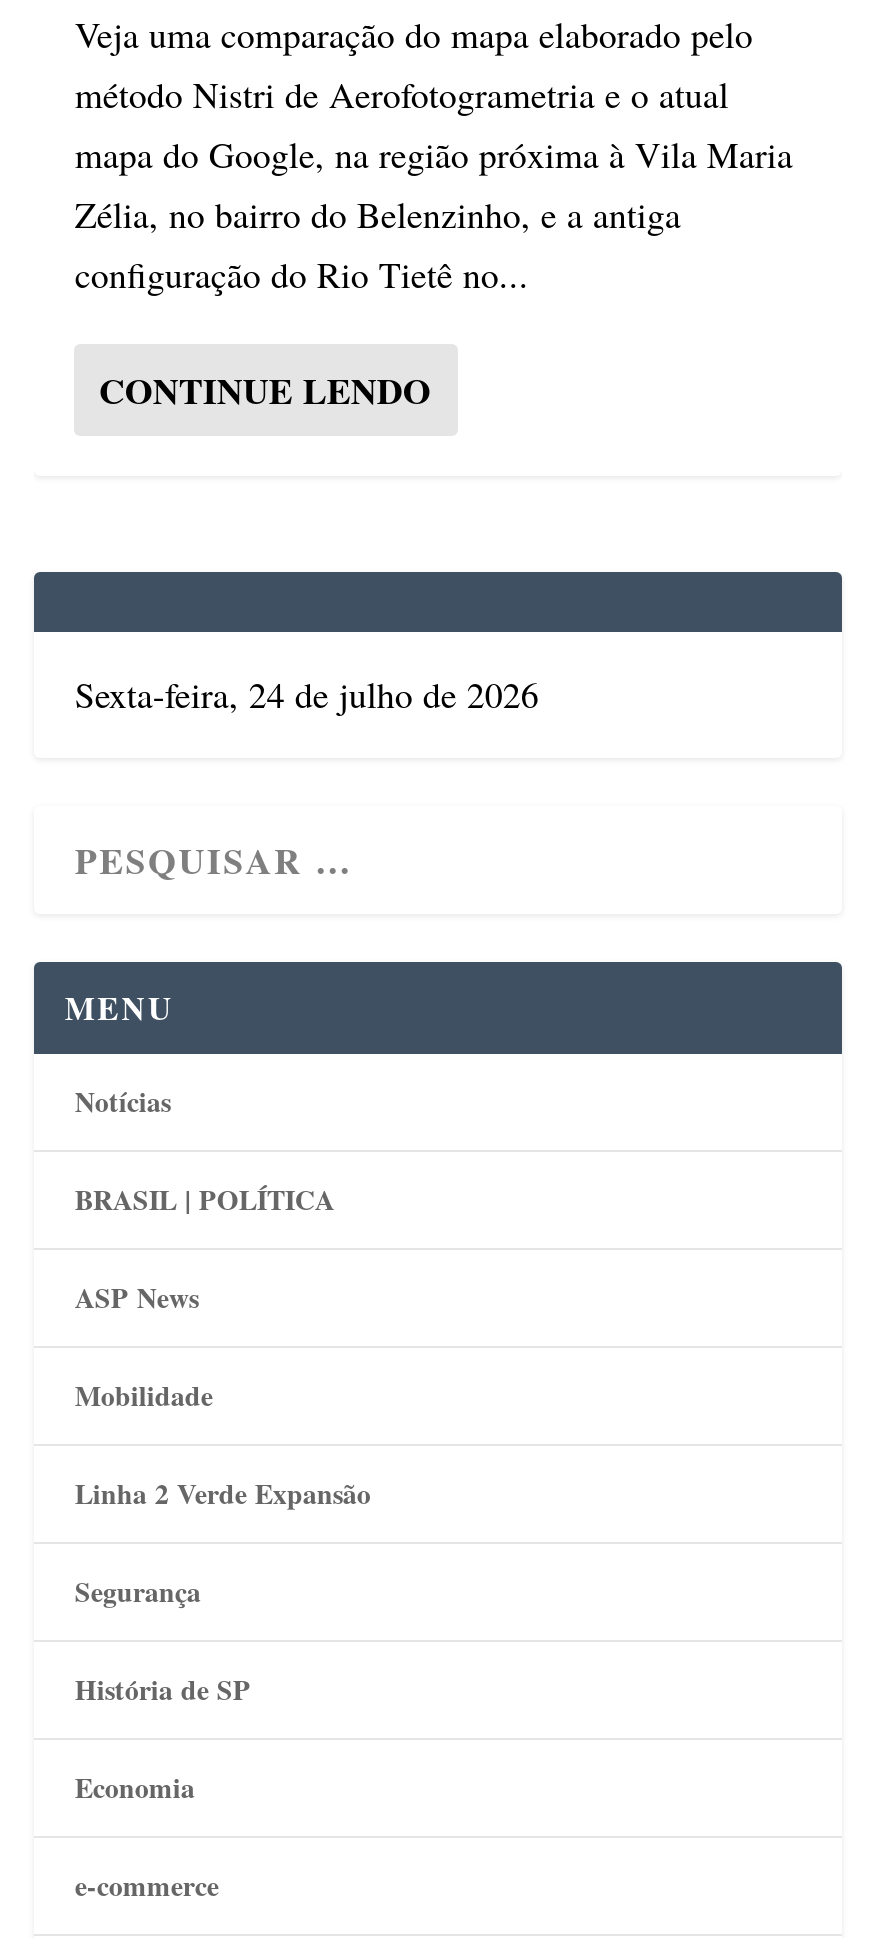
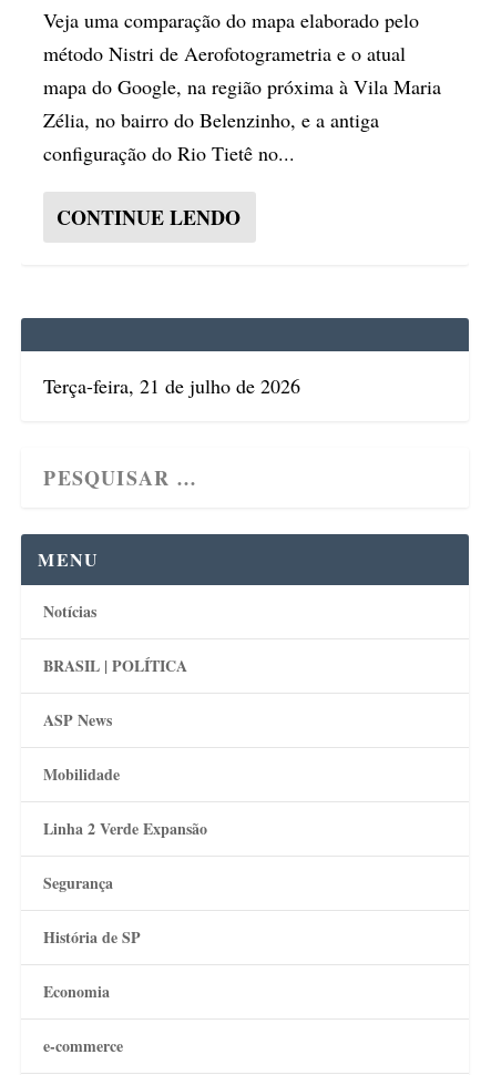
[75,671,539,719] Sexta-feira, 24 de julho de 2026 -> [44,373,301,399] Terça-feira, 21 de julho de 2026

